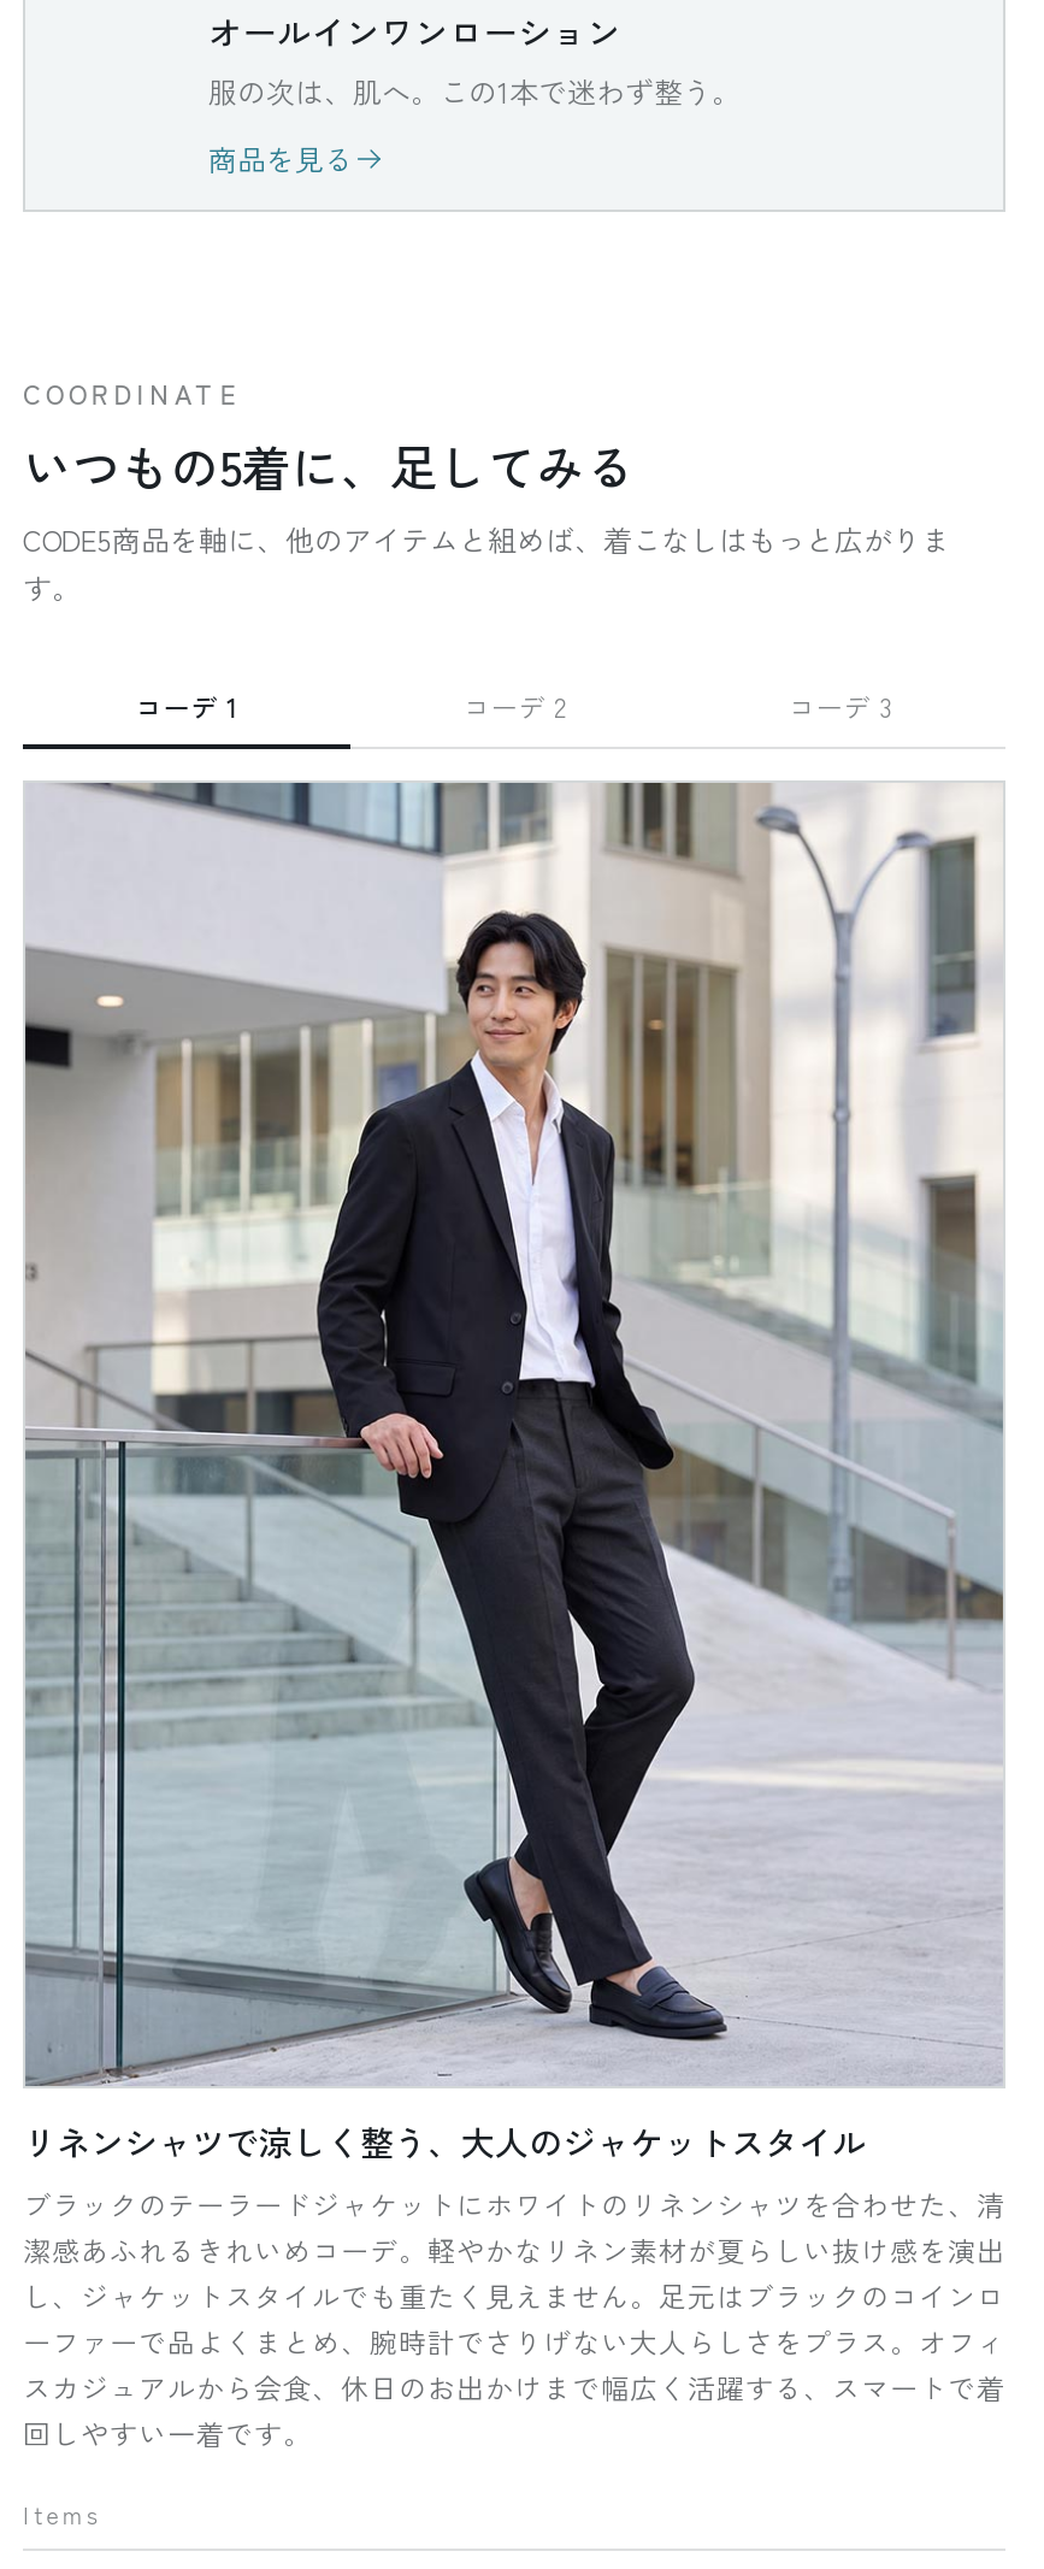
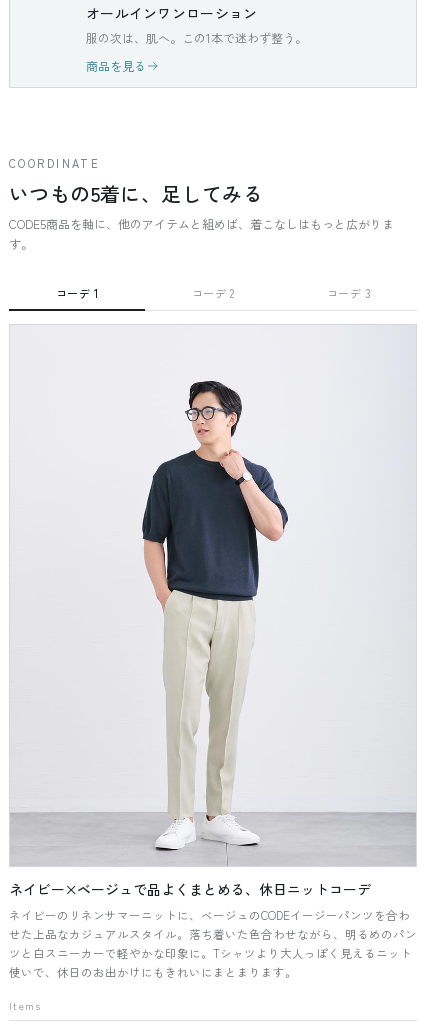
[23,780,1005,2086] [image] -> [10,325,415,834] [image]
[23,2118,1005,2453] リネンシャツで涼しく整う、大人のジャケットスタイル | ブラックのテーラードジャケットにホワイトのリネンシャツを合わせた、清 | 潔感あふれるきれいめコーデ。軽やかなリネン素材が夏らしい抜け感を演出 | し、ジャケットスタイルでも重たく見えません。足元はブラックのコインロ | ーファーで品よくまとめ、腕時計でさりげない大人らしさをプラス。オフィ | スカジュアルから会食、休日のお出かけまで幅広く活躍する、スマートで着 | 回しやすい一着です。 -> [9,879,417,980] ネイビー×ベージュで品よくまとめる、休日ニットコーデ | ネイビーのリネンサマーニットに、ベージュのCODEイージーパンツを合わ | せた上品なカジュアルスタイル。落ち着いた色合わせながら、明るめのパン | ツと白スニーカーで軽やかな印象に。Tシャツより大人っぽく見えるニット | 使いで、休日のお出かけにもきれいにまとまります。

